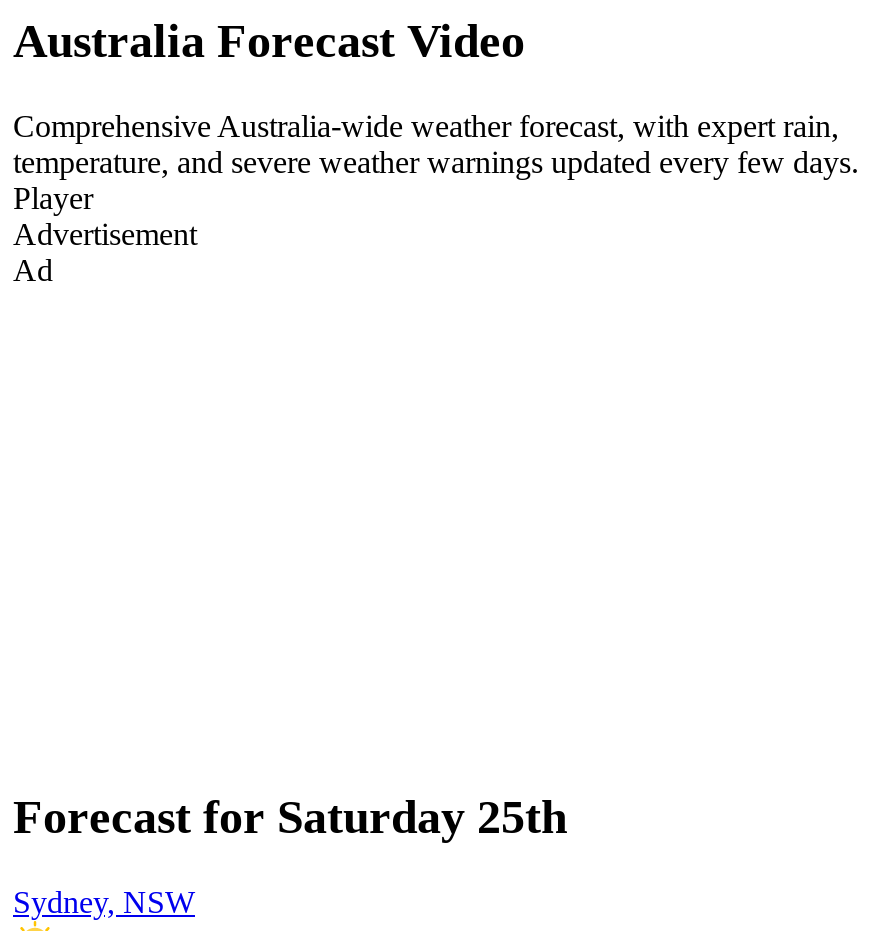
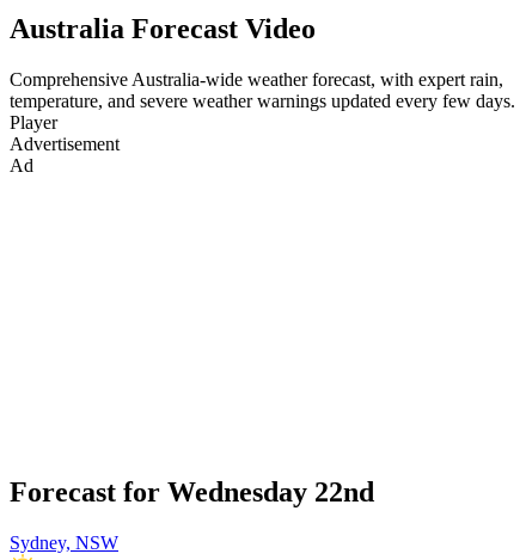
[13,792,567,844] Forecast for Saturday 25th -> [10,477,374,508] Forecast for Wednesday 22nd

